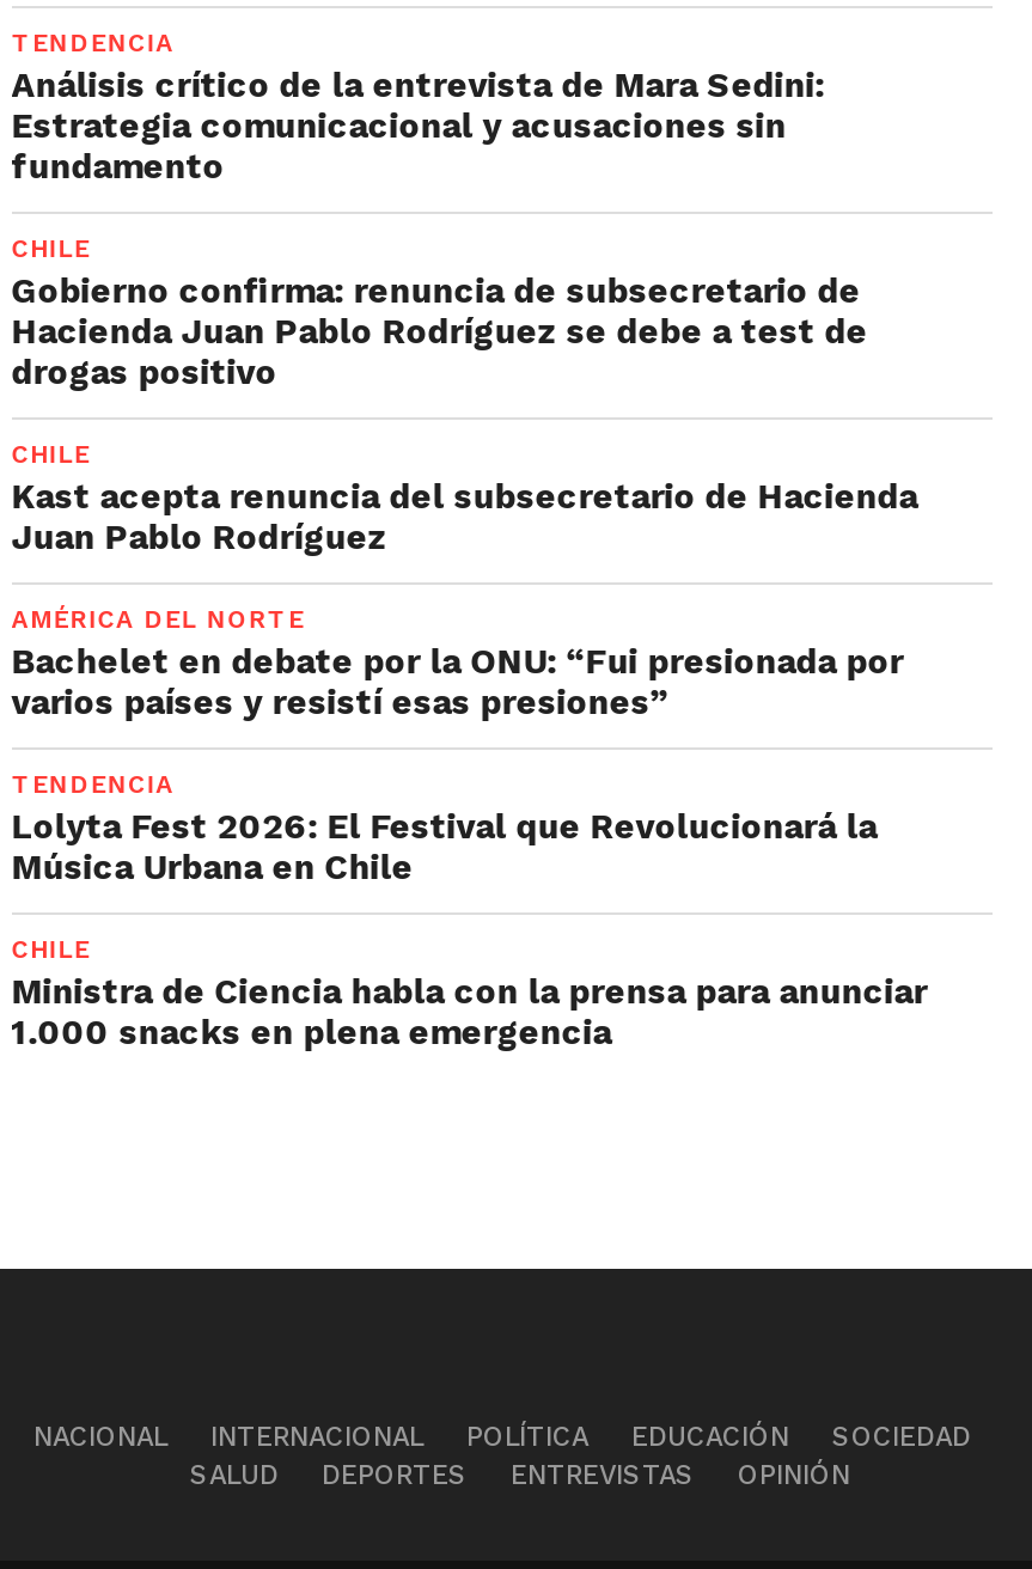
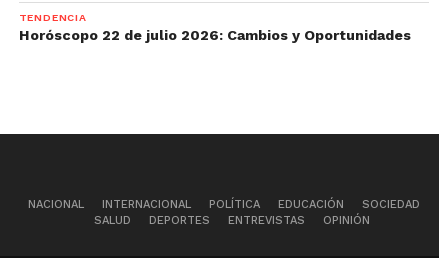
[11,66,927,1051] Análisis crítico de la entrevista de Mara Sedini: | Estrategia comunicacional y acusaciones sin | fundamento | CHILE | Gobierno confirma: renuncia de subsecretario de | Hacienda Juan Pablo Rodríguez se debe a test de | drogas positivo | CHILE | Kast acepta renuncia del subsecretario de Hacienda | Juan Pablo Rodríguez | AMÉRICA DEL NORTE | Bachelet en debate por la ONU: “Fui presionada por | varios países y resistí esas presiones” | TENDENCIA | Lolyta Fest 2026: El Festival que Revolucionará la | Música Urbana en Chile | CHILE | Ministra de Ciencia habla con la prensa para anunciar | 1.000 snacks en plena emergencia -> [19,27,411,43] Horóscopo 22 de julio 2026: Cambios y Oportunidades

